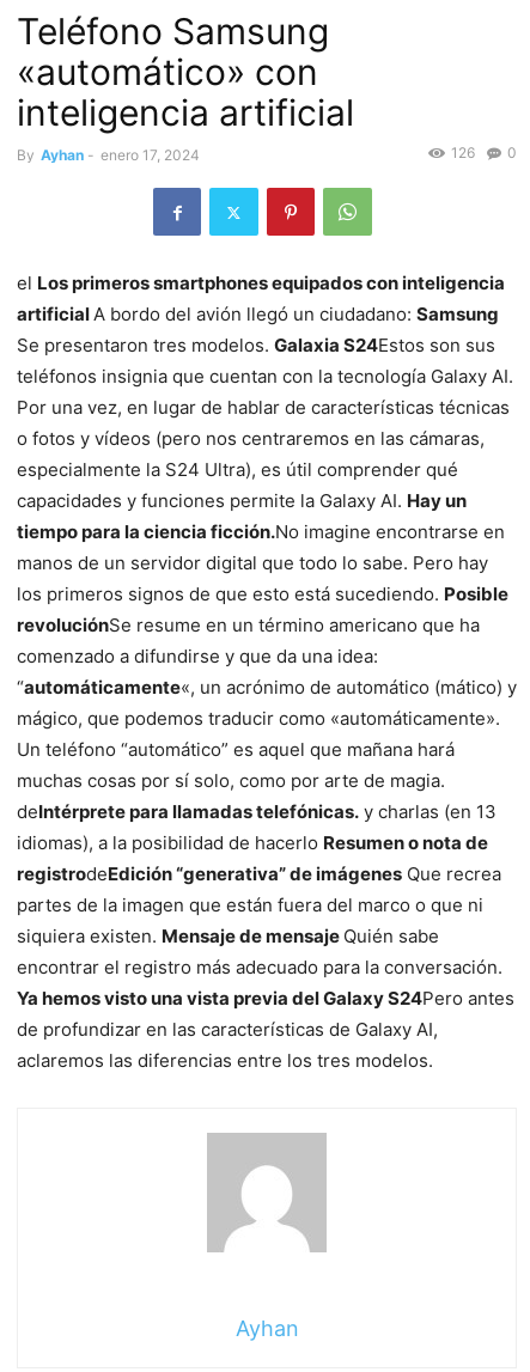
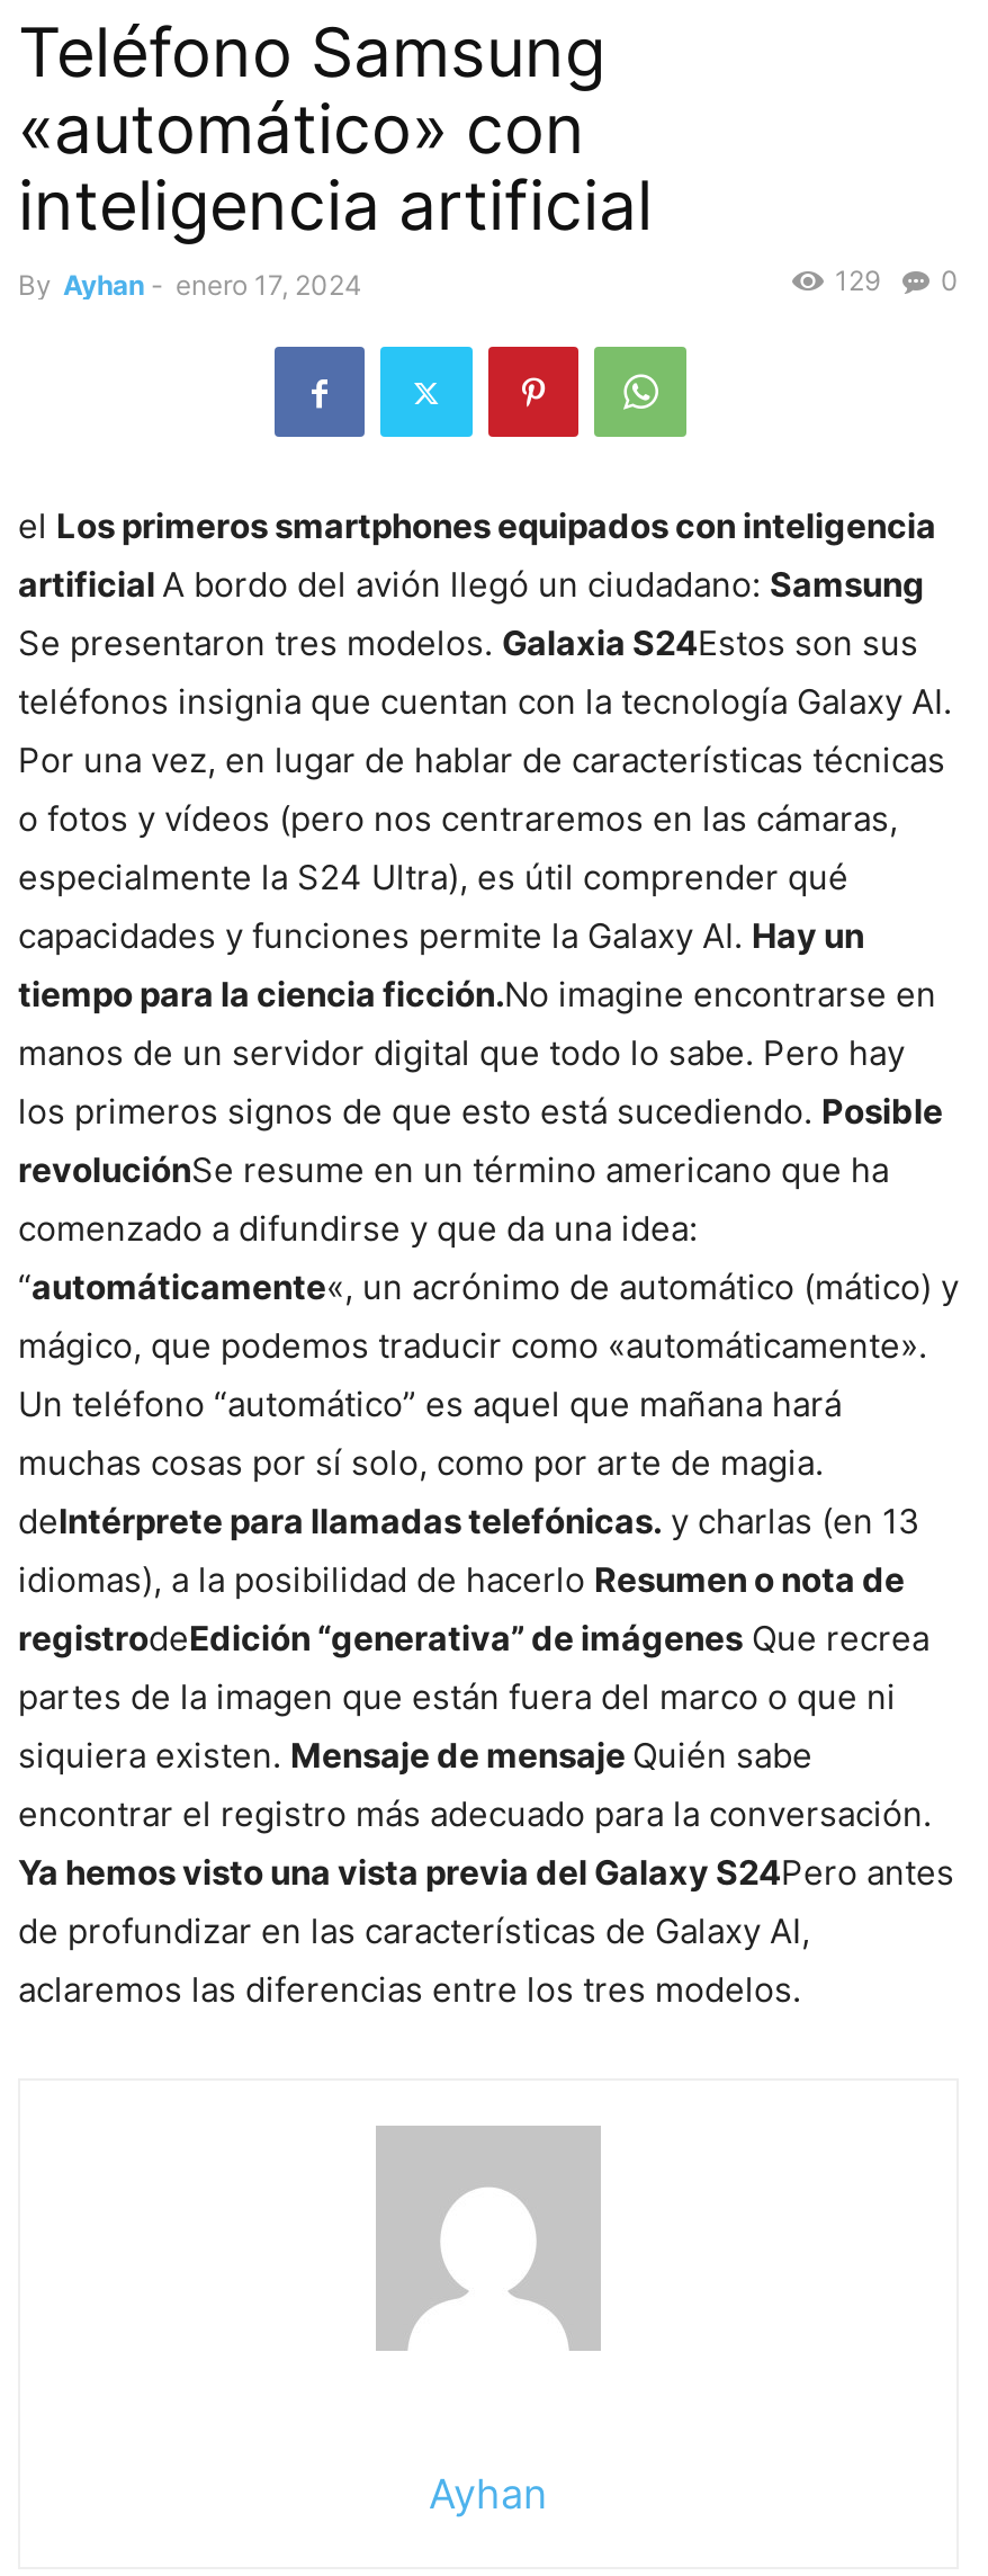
[451,144,517,161] 126 0 -> [835,263,959,297] 129 0

